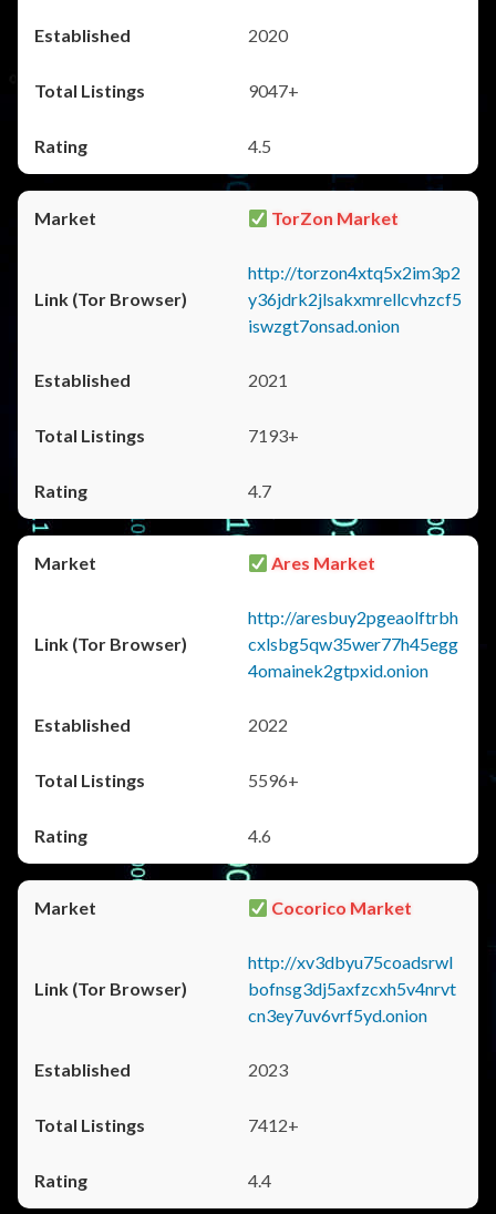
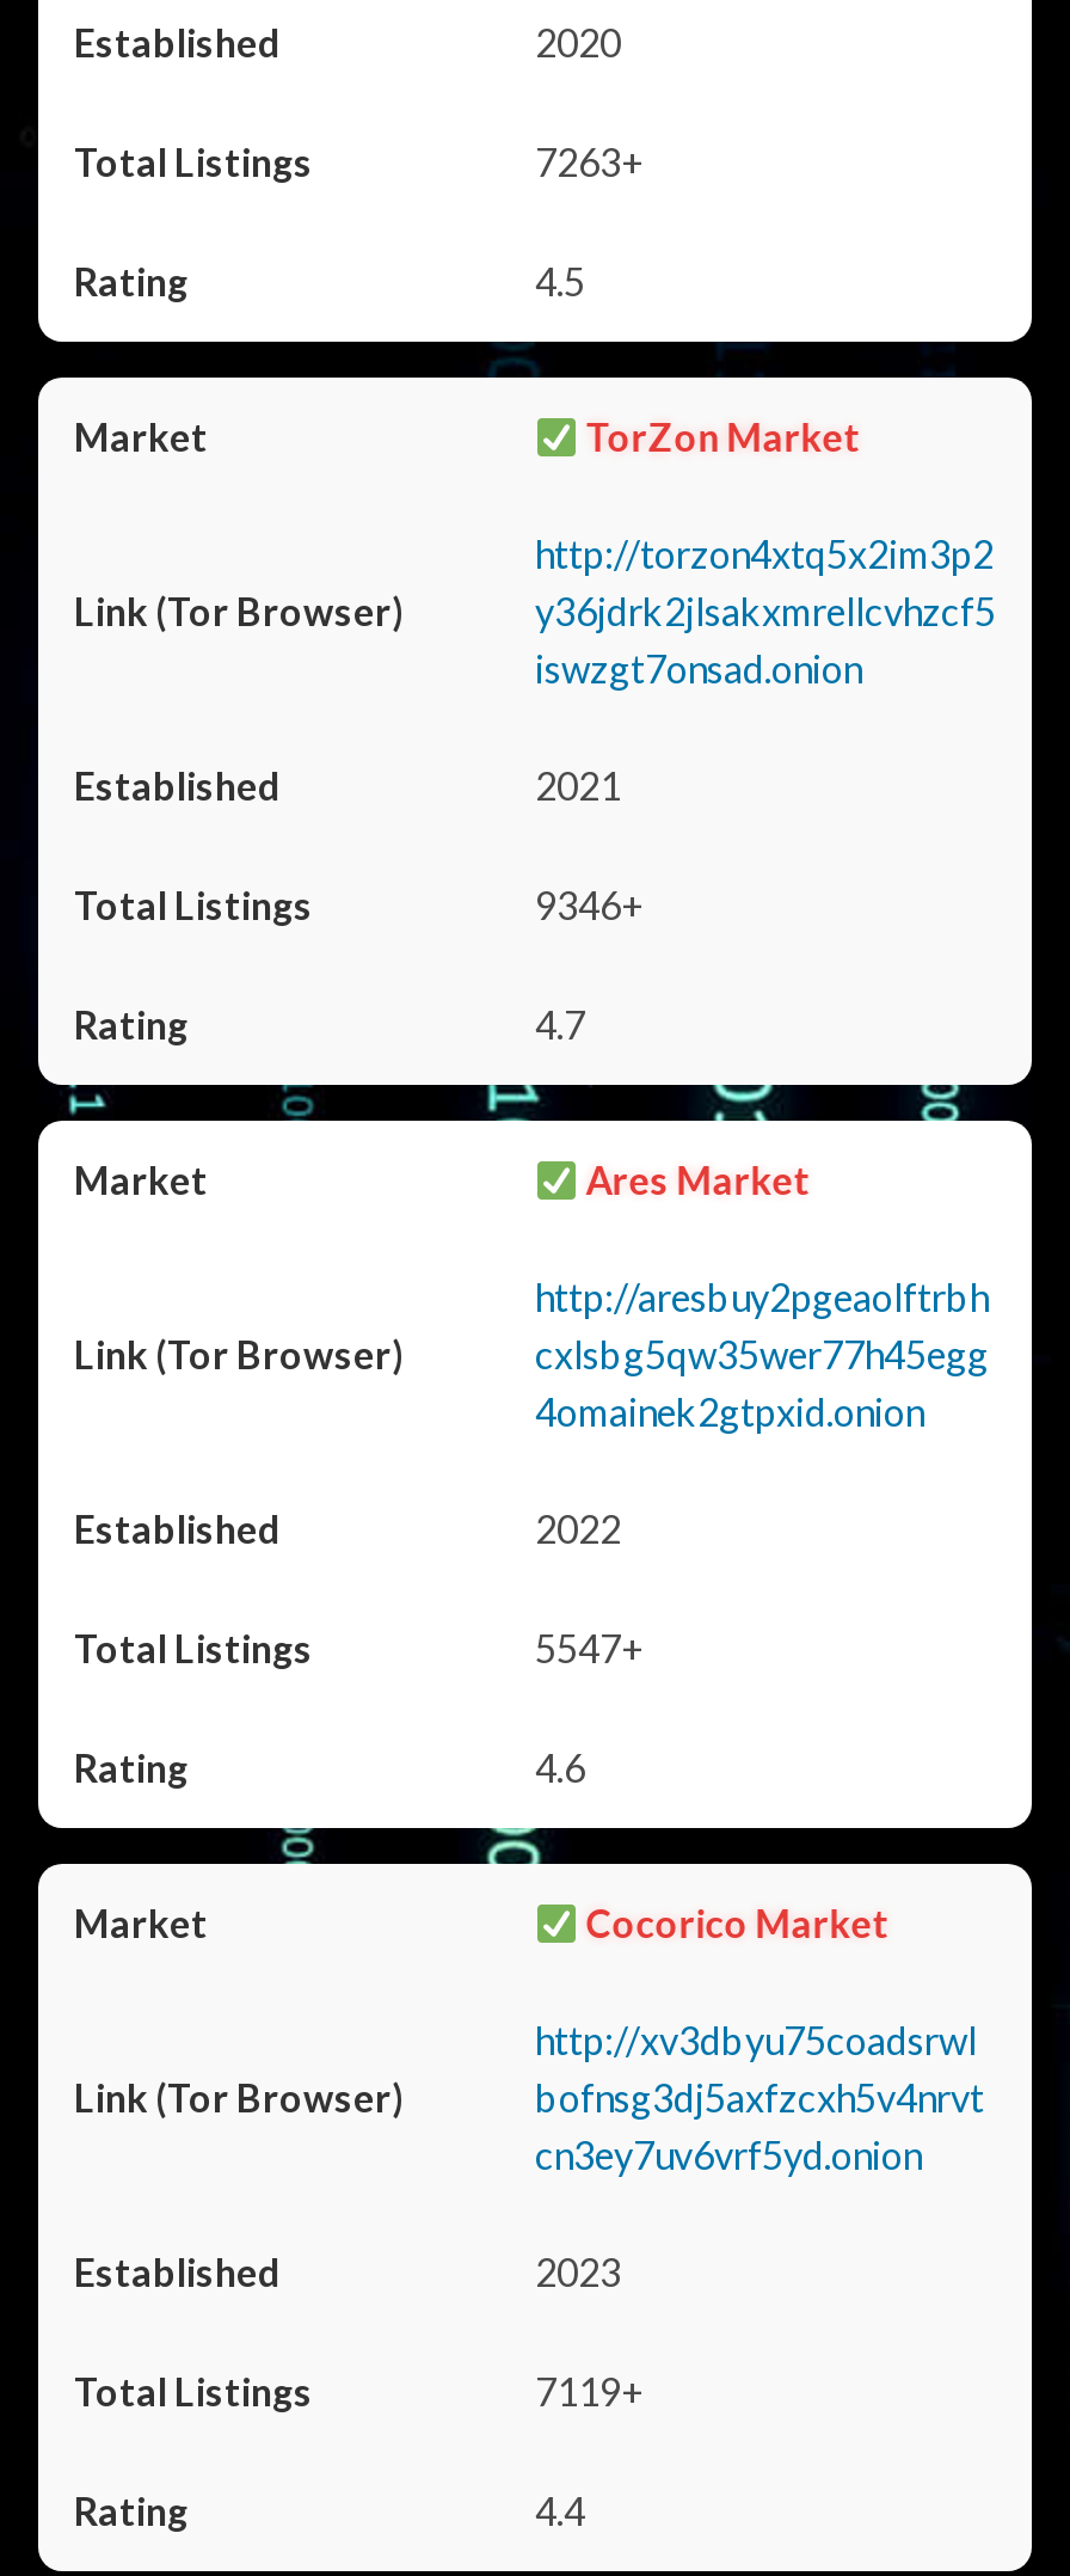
[248,80,299,101] 9047+ -> [535,139,645,184] 7263+
[248,425,299,446] 7193+ -> [535,882,645,927] 9346+
[248,769,299,790] 5596+ -> [535,1625,645,1670] 5547+
[248,1114,299,1135] 7412+ -> [535,2368,645,2414] 7119+

